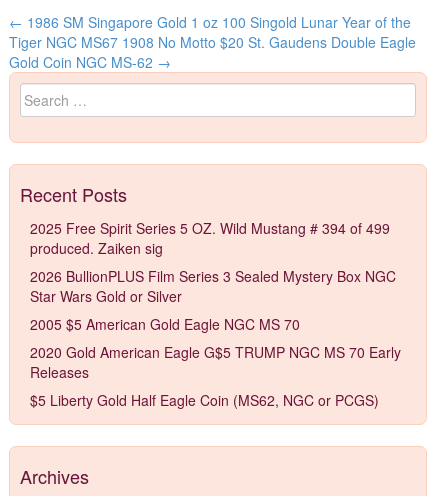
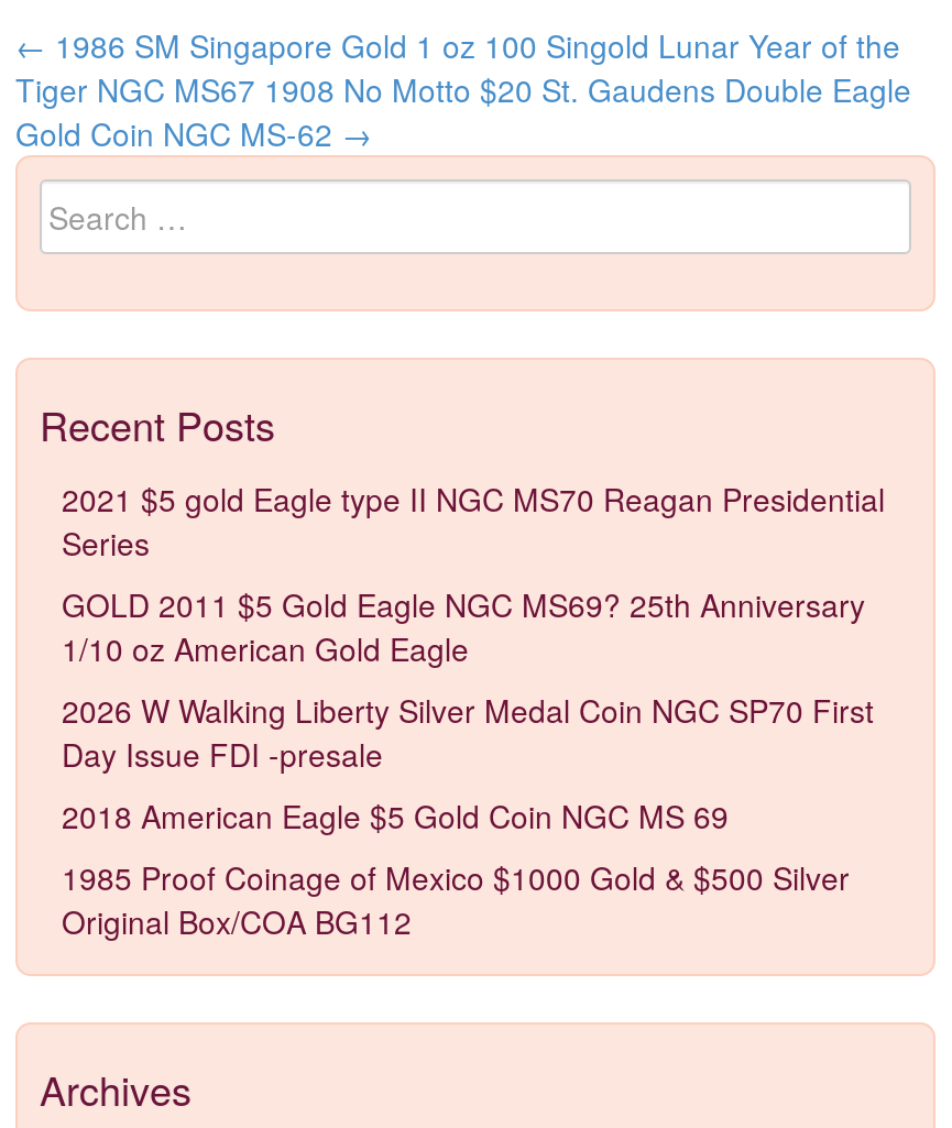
[30,218,401,410] 2025 Free Spirit Series 5 OZ. Wild Mustang # 394 of 499 | produced. Zaiken sig | 2026 BullionPLUS Film Series 3 Sealed Mystery Box NGC | Star Wars Gold or Silver | 2005 $5 American Gold Eagle NGC MS 70 | 2020 Gold American Eagle G$5 TRUMP NGC MS 70 Early | Releases | $5 Liberty Gold Half Eagle Coin (MS62, NGC or PCGS) -> [62,476,885,942] 2021 $5 gold Eagle type II NGC MS70 Reagan Presidential | Series | GOLD 2011 $5 Gold Eagle NGC MS69? 25th Anniversary | 1/10 oz American Gold Eagle | 2026 W Walking Liberty Silver Medal Coin NGC SP70 First | Day Issue FDI -presale | 2018 American Eagle $5 Gold Coin NGC MS 69 | 1985 Proof Coinage of Mexico $1000 Gold & $500 Silver | Original Box/COA BG112

